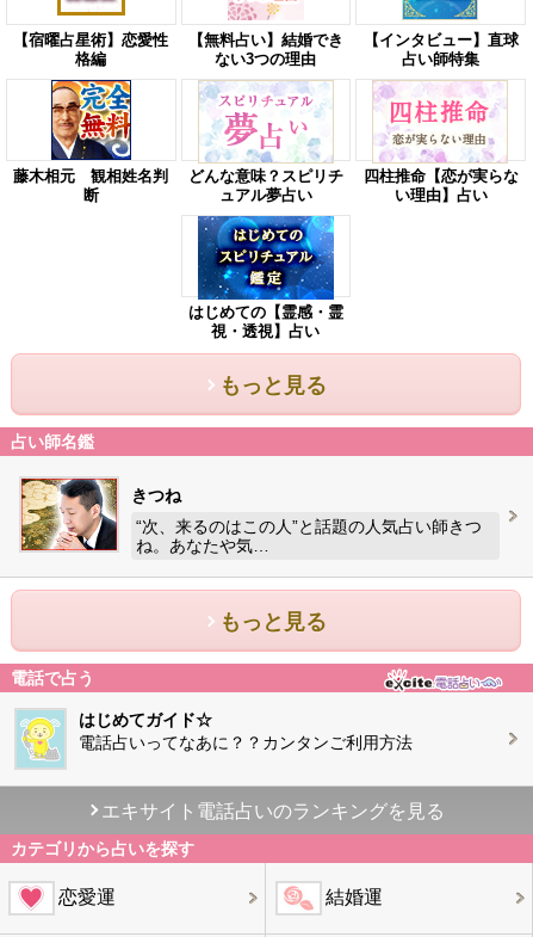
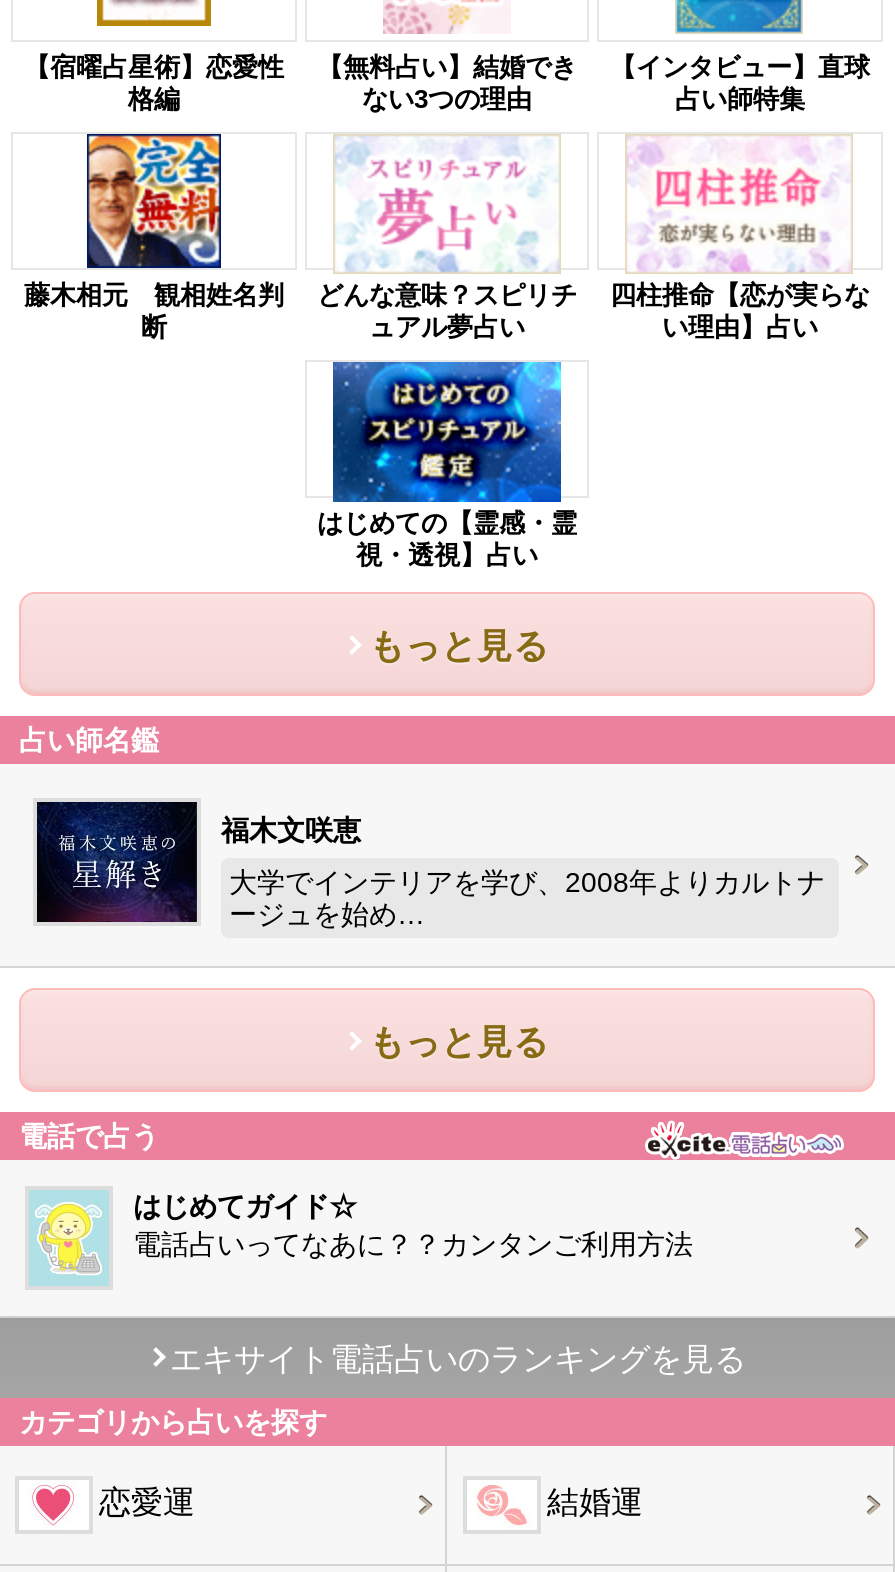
[20,477,181,551] [image] | きつね -> [35,800,361,924] [image] | 福木文咲恵
[136,517,482,555] “次、来るのはこの人”と話題の人気占い師きつ | ね。あなたや気… -> [229,866,825,930] 大学でインテリアを学び、2008年よりカルトナ | ージュを始め…

